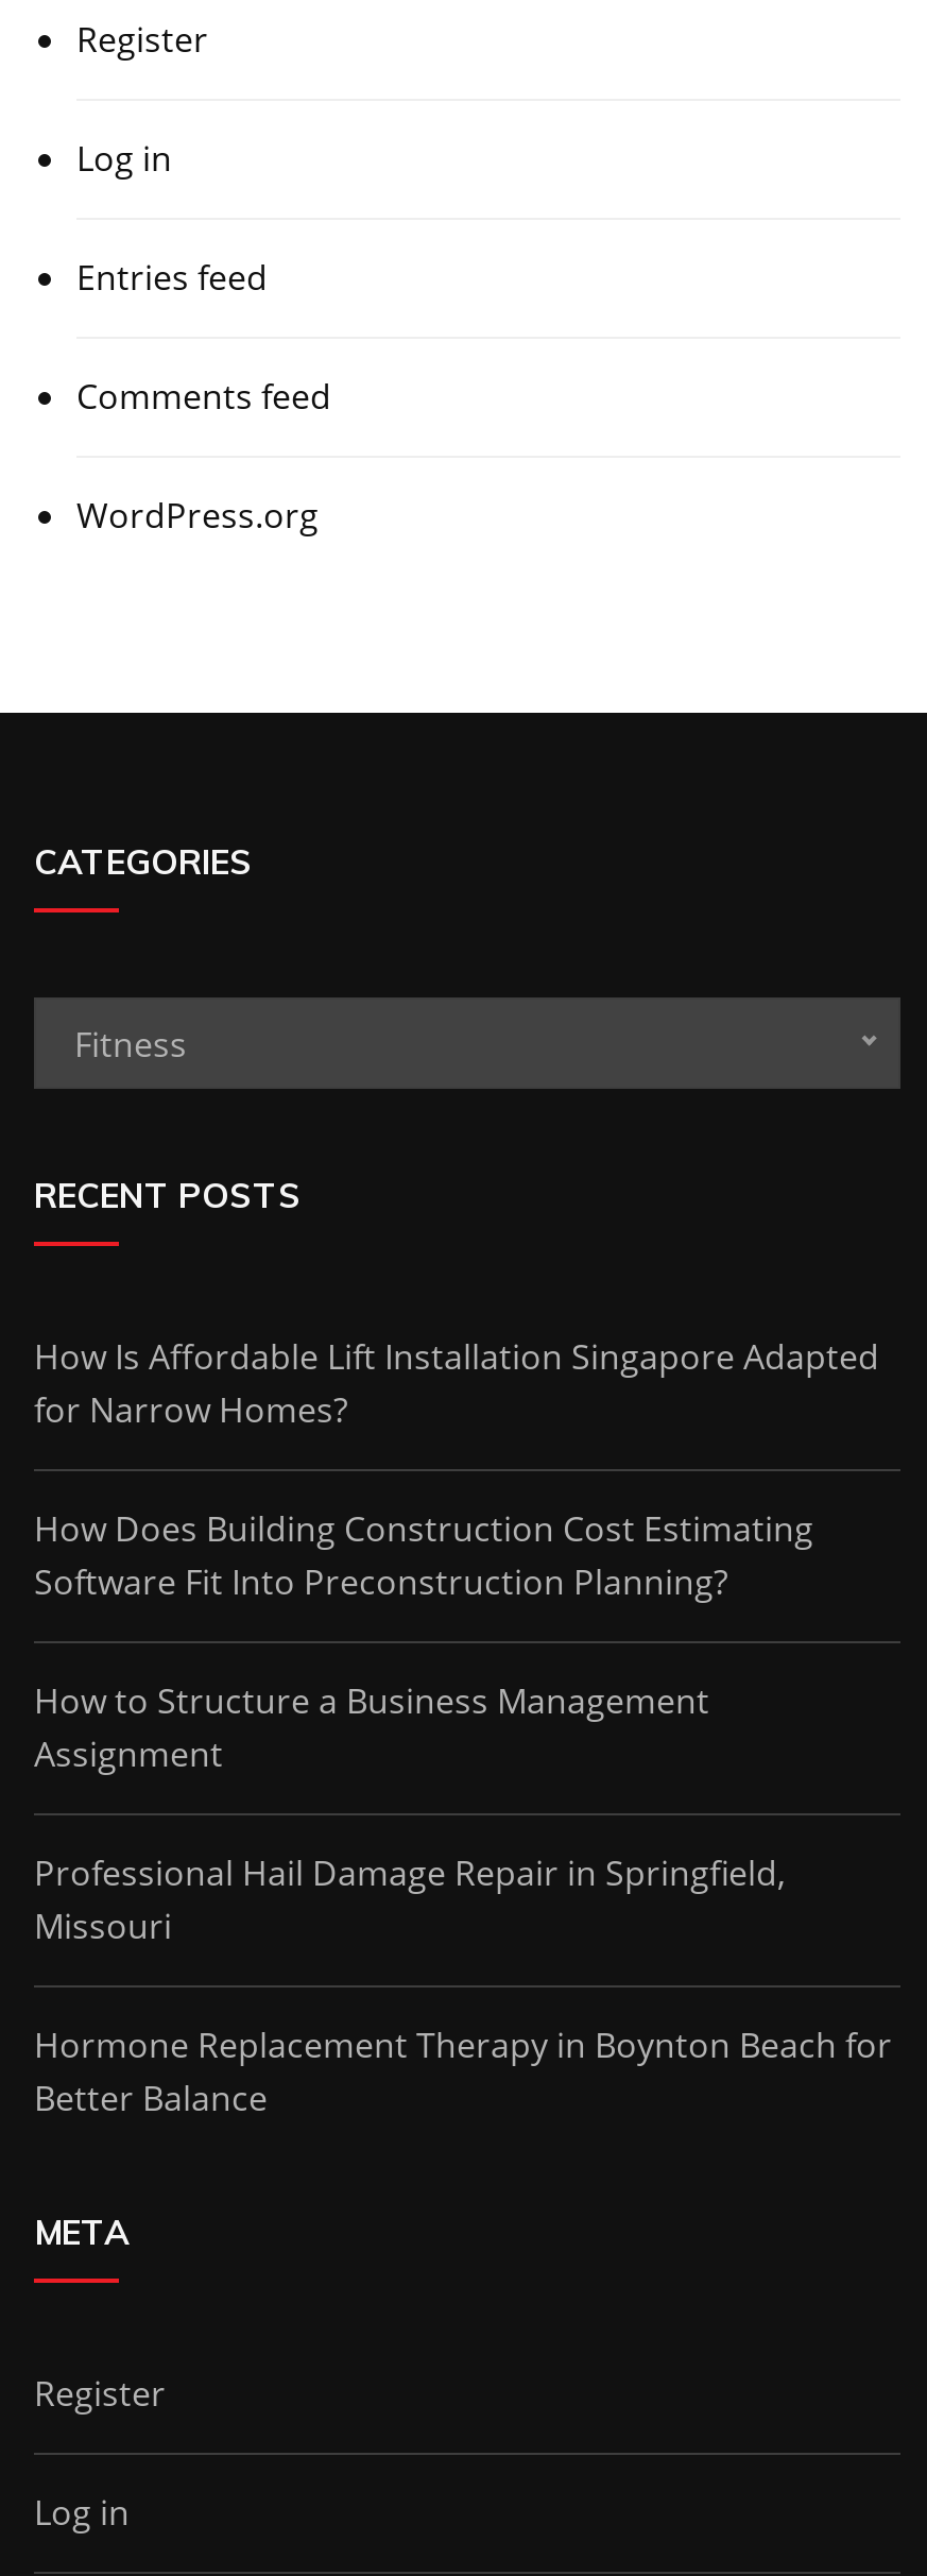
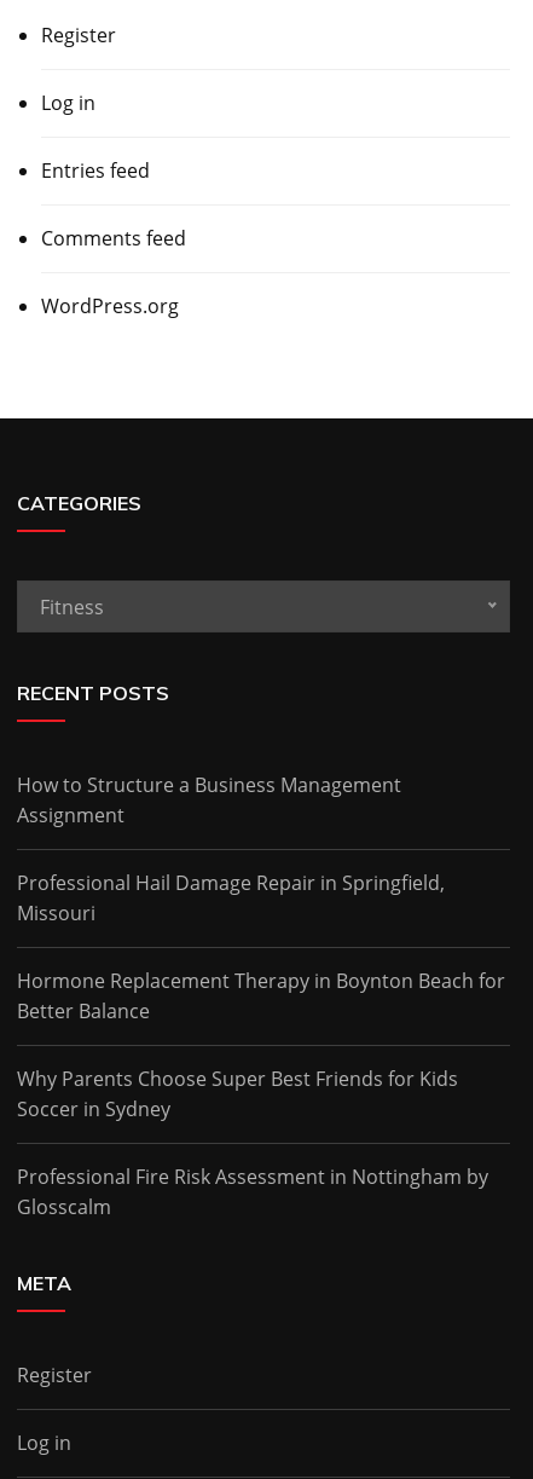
[34,1333,879,1605] How Is Affordable Lift Installation Singapore Adapted | for Narrow Homes? | How Does Building Construction Cost Estimating | Software Fit Into Preconstruction Planning? -> none
moved [34,1677,892,2121] -> [17,771,505,1024]: How to Structure a Business Management | Assignment | Professional Hail Damage Repair in Springfield, | Missouri | Hormone Replacement Therapy in Boynton Beach for | Better Balance
none -> [17,1065,488,1220] Why Parents Choose Super Best Friends for Kids | Soccer in Sydney | Professional Fire Risk Assessment in Nottingham by | Glosscalm

